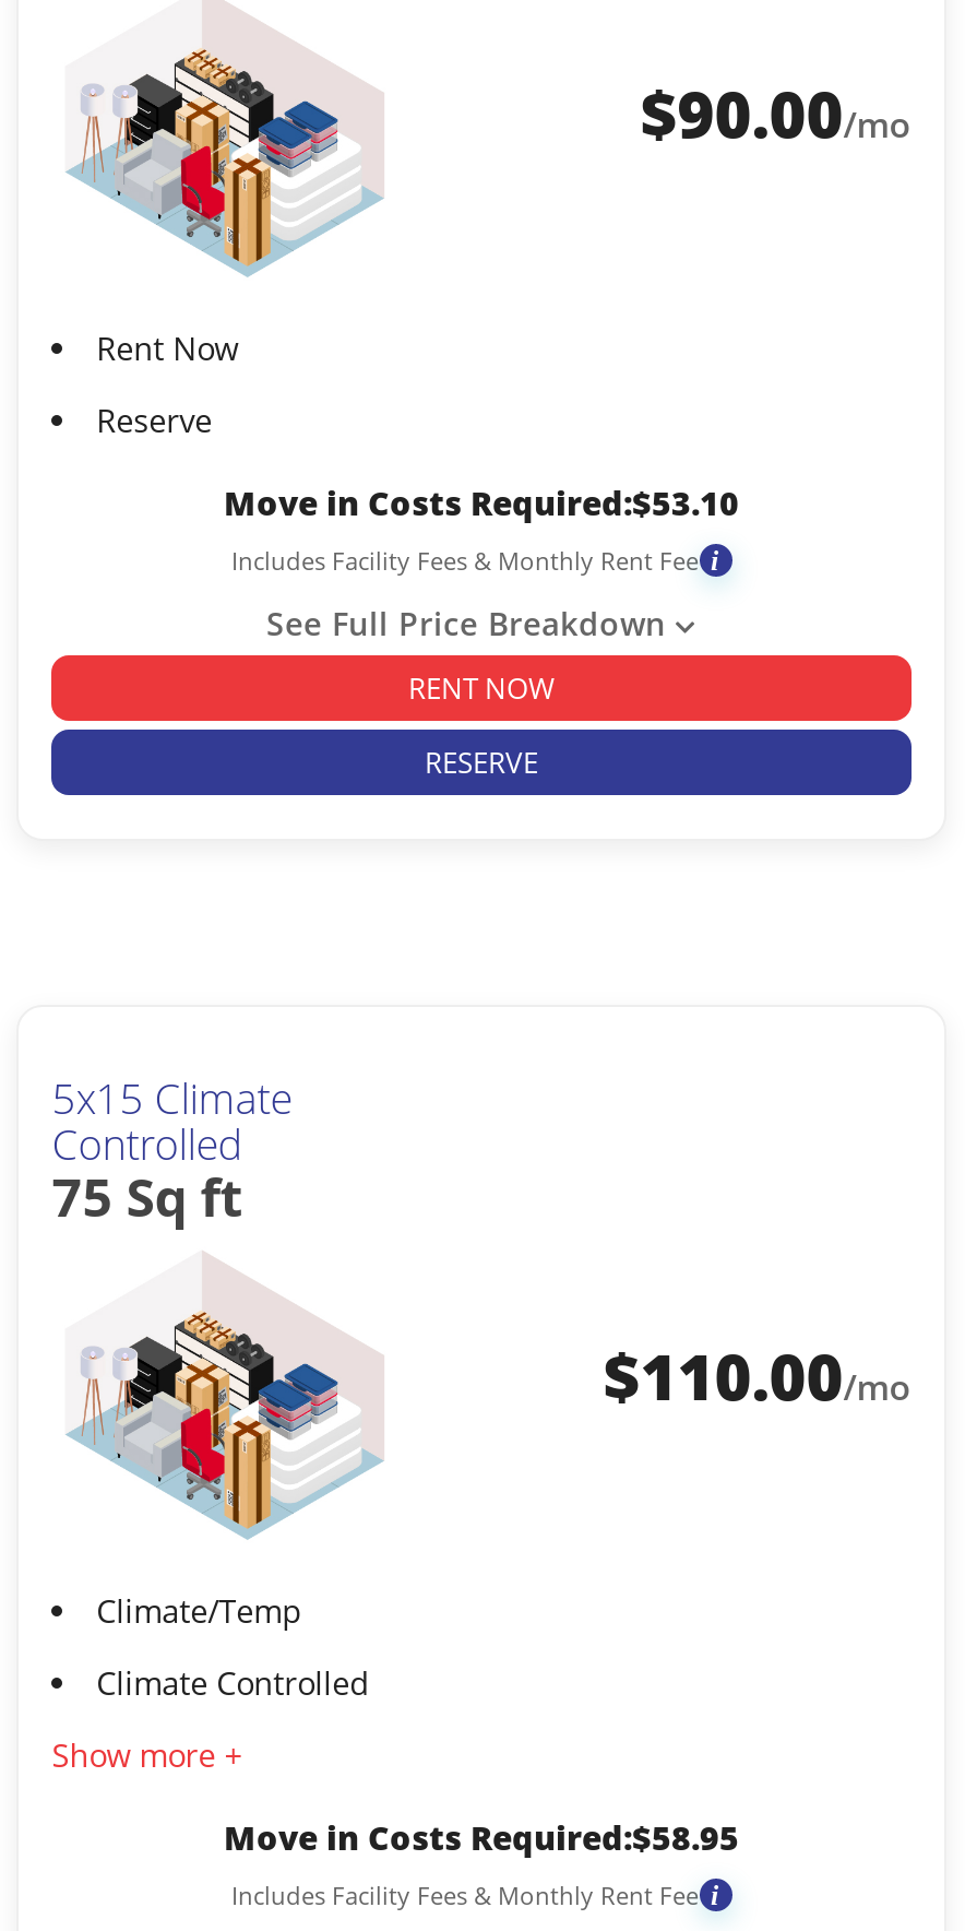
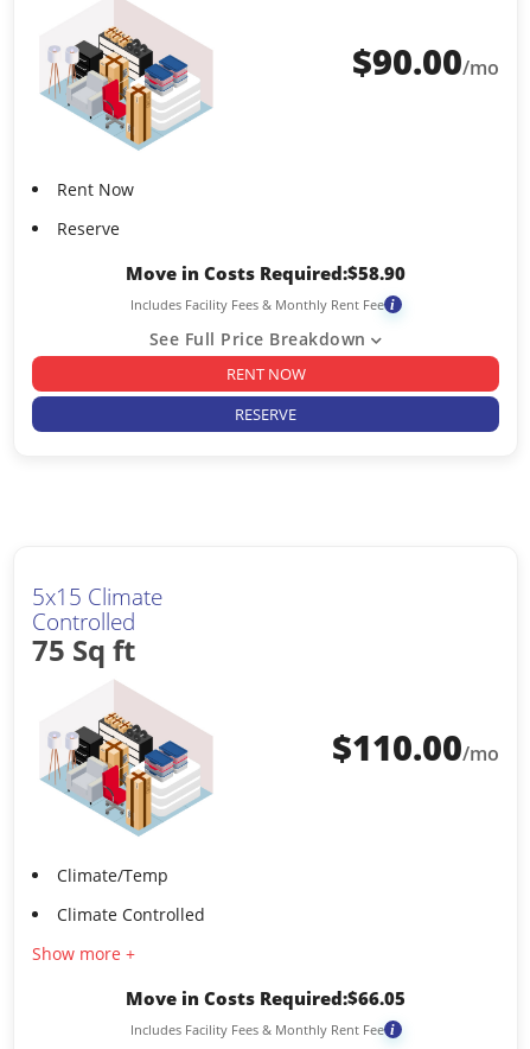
[224,479,739,523] Move in Costs Required:$53.10 -> [126,260,406,284] Move in Costs Required:$58.90
[224,1815,739,1858] Move in Costs Required:$58.95 -> [126,986,406,1010] Move in Costs Required:$66.05

